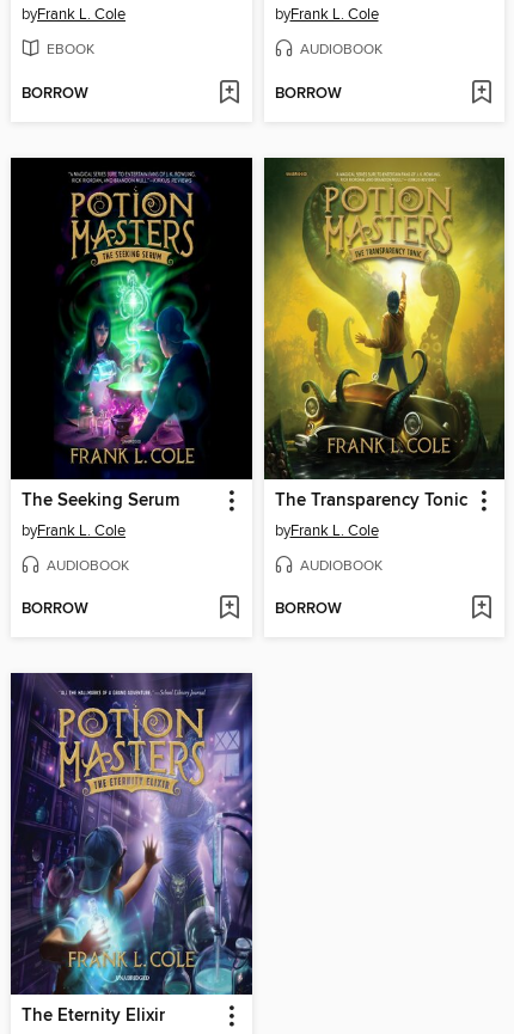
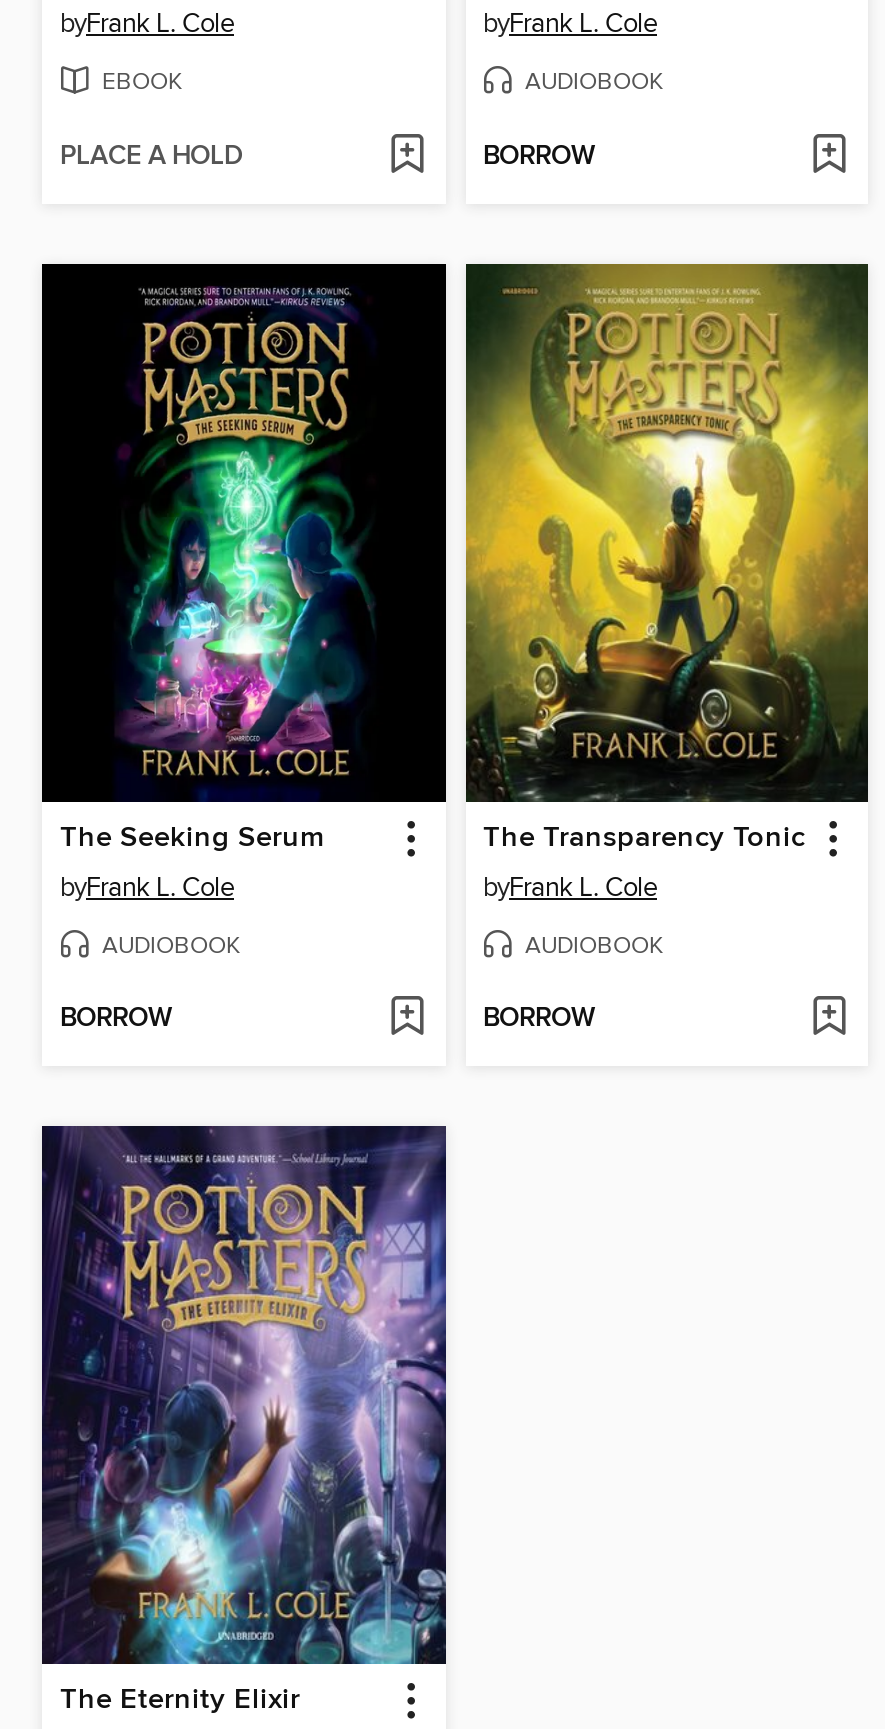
[22,84,88,104] BORROW -> [60,140,242,174] PLACE A HOLD

